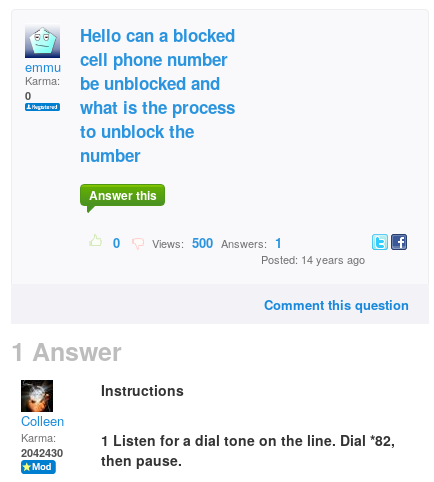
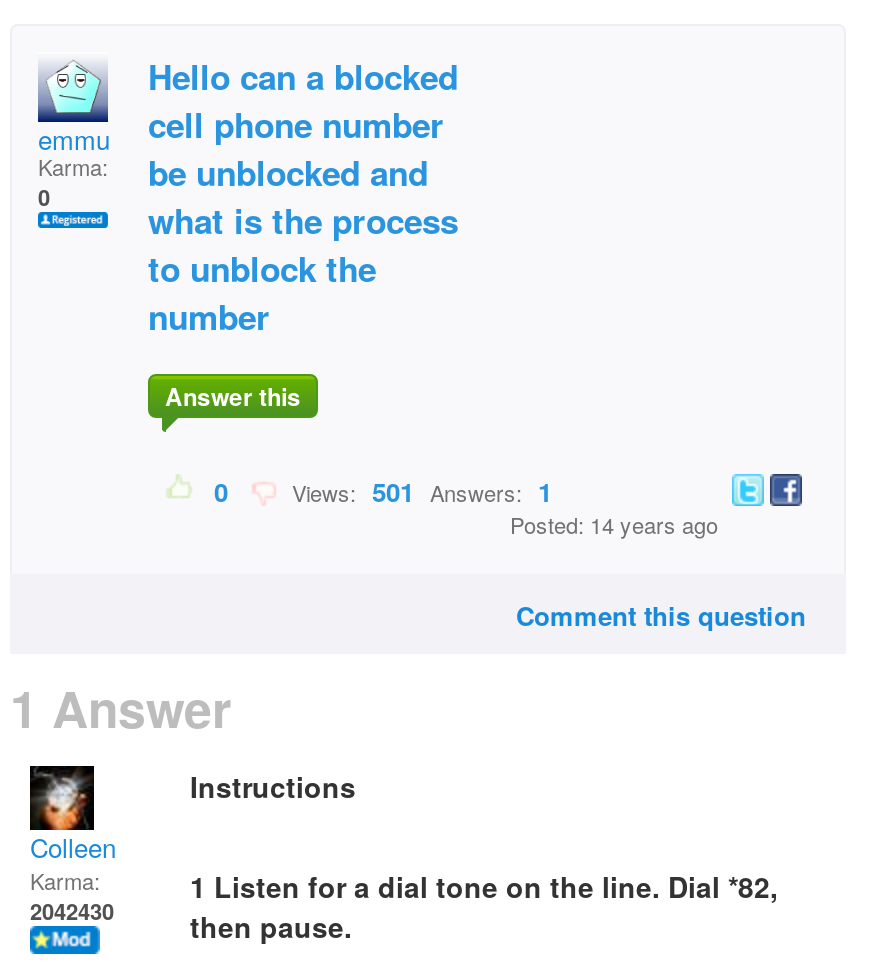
[146,233,282,252] Views: 500 Answers: 1 -> [280,472,552,510] Views: 501 Answers: 1

